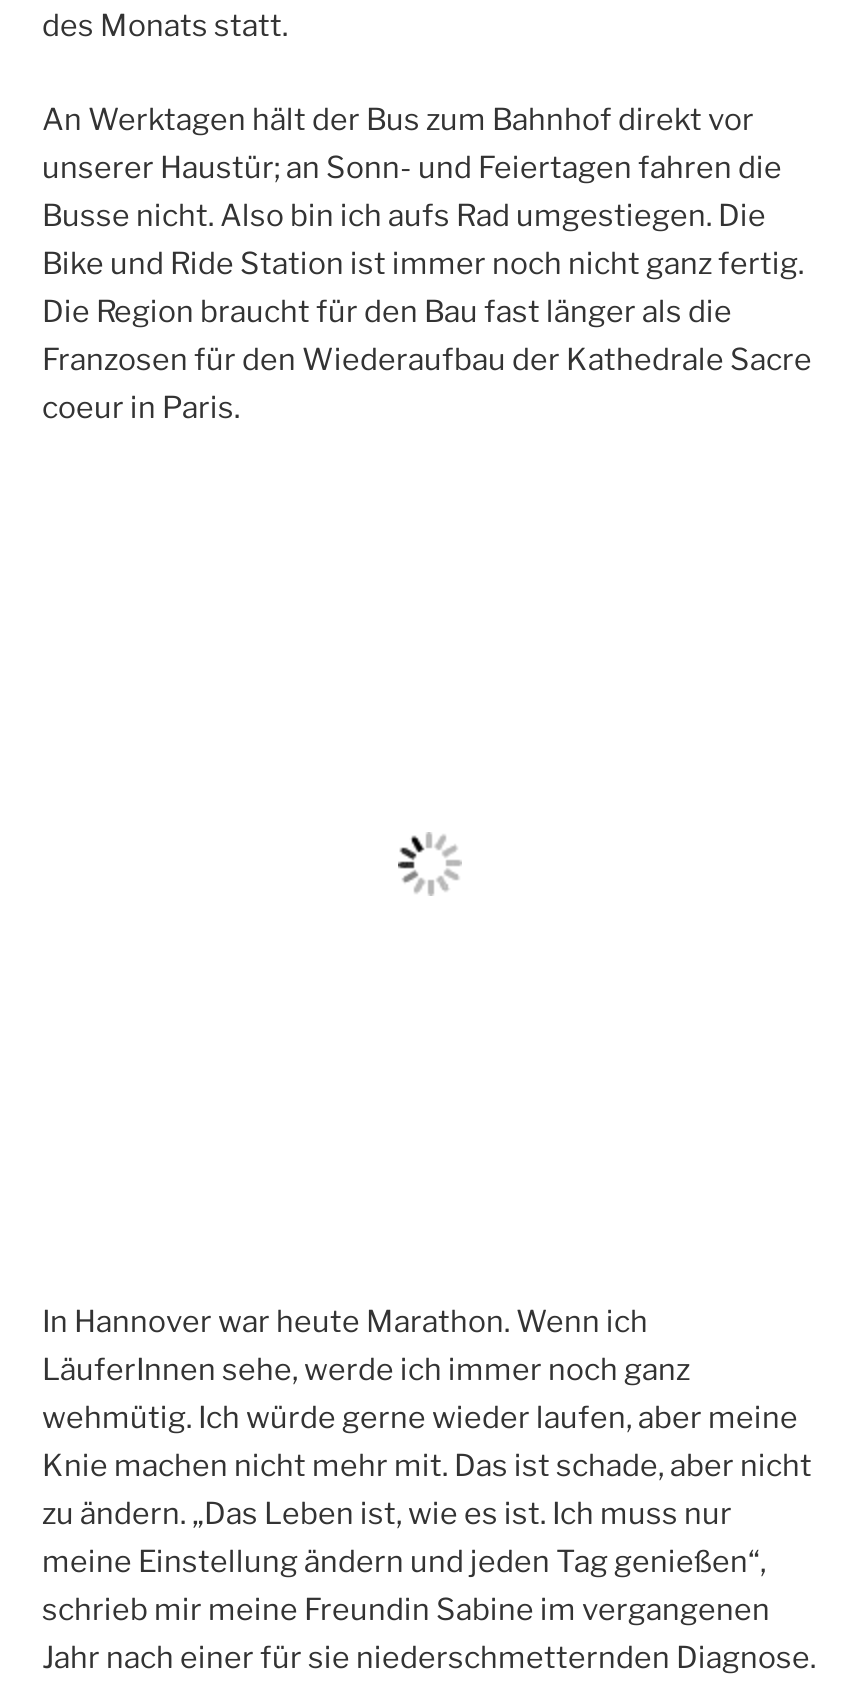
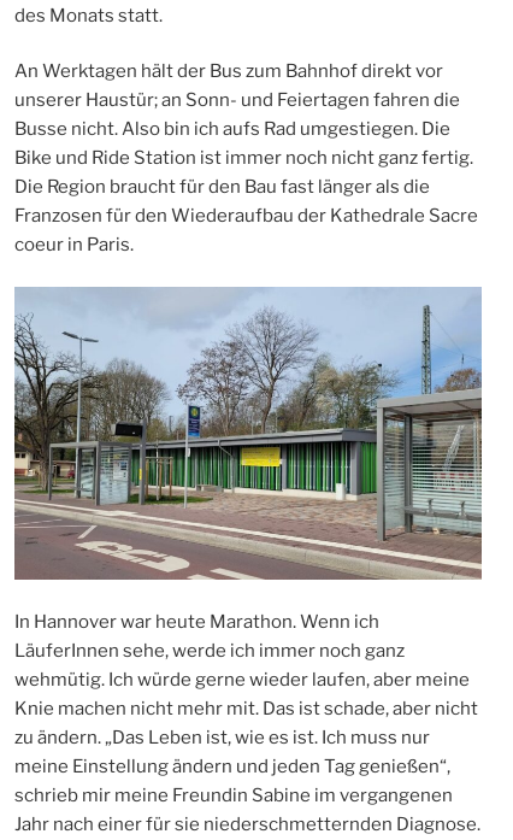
none -> [13,287,483,581] [image]

